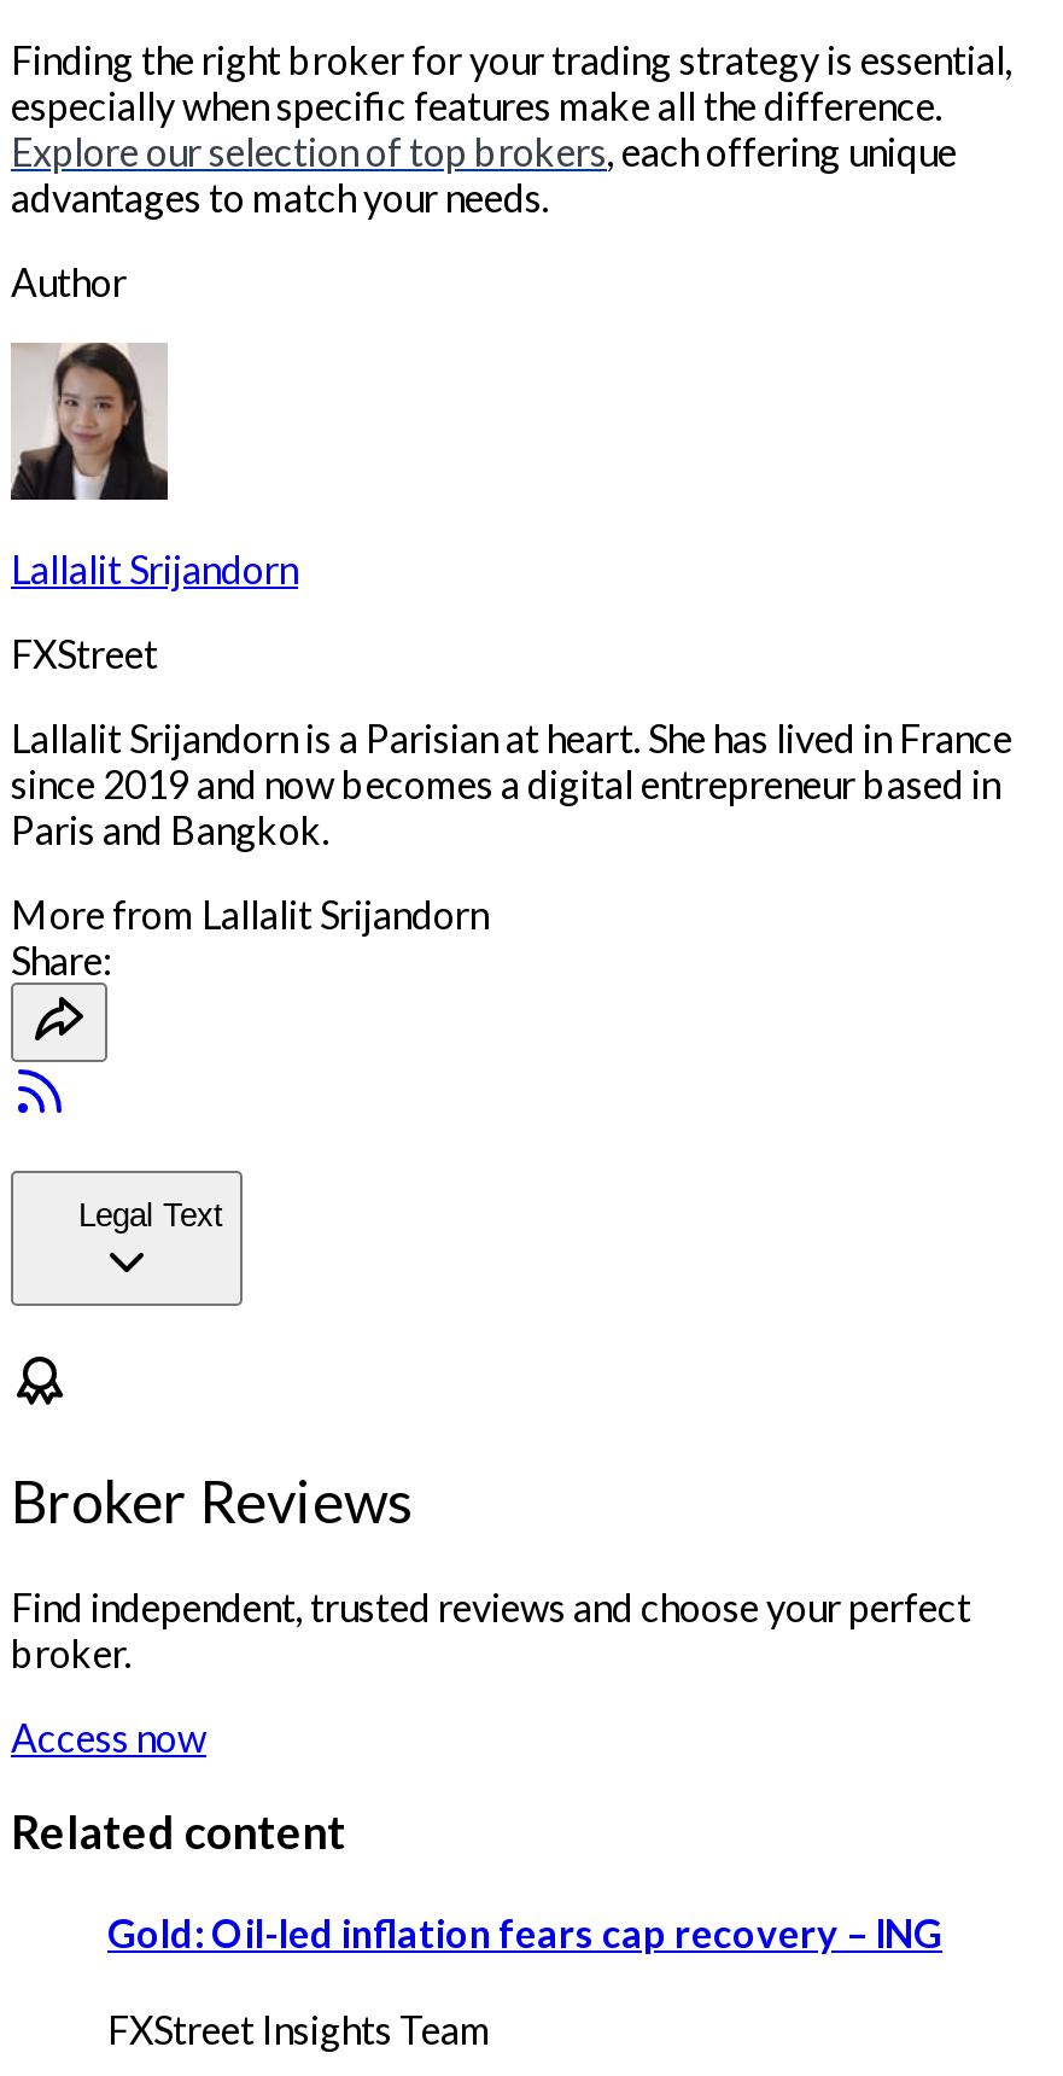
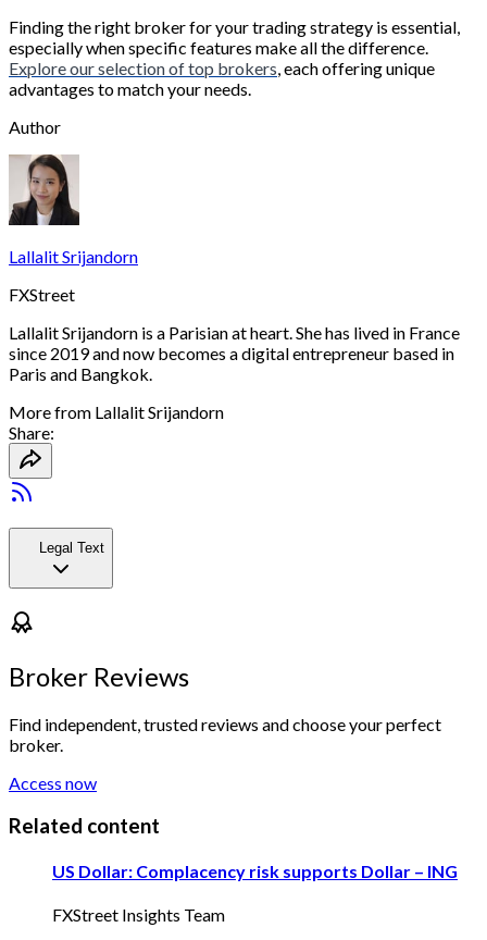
[107,1909,942,1955] Gold: Oil-led inflation fears cap recovery – ING -> [52,860,458,881] US Dollar: Complacency risk supports Dollar – ING

